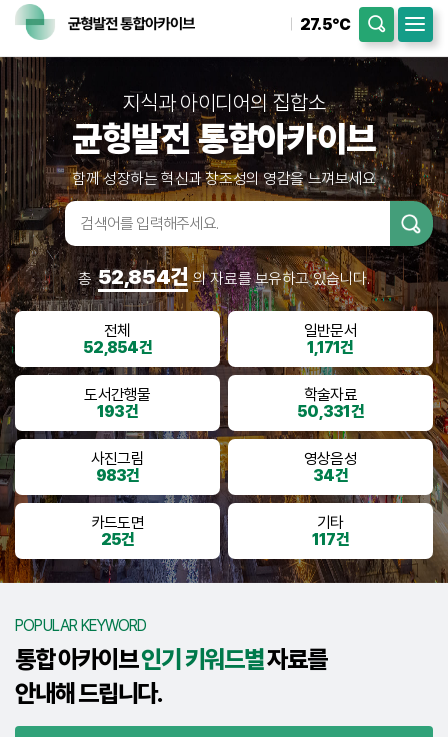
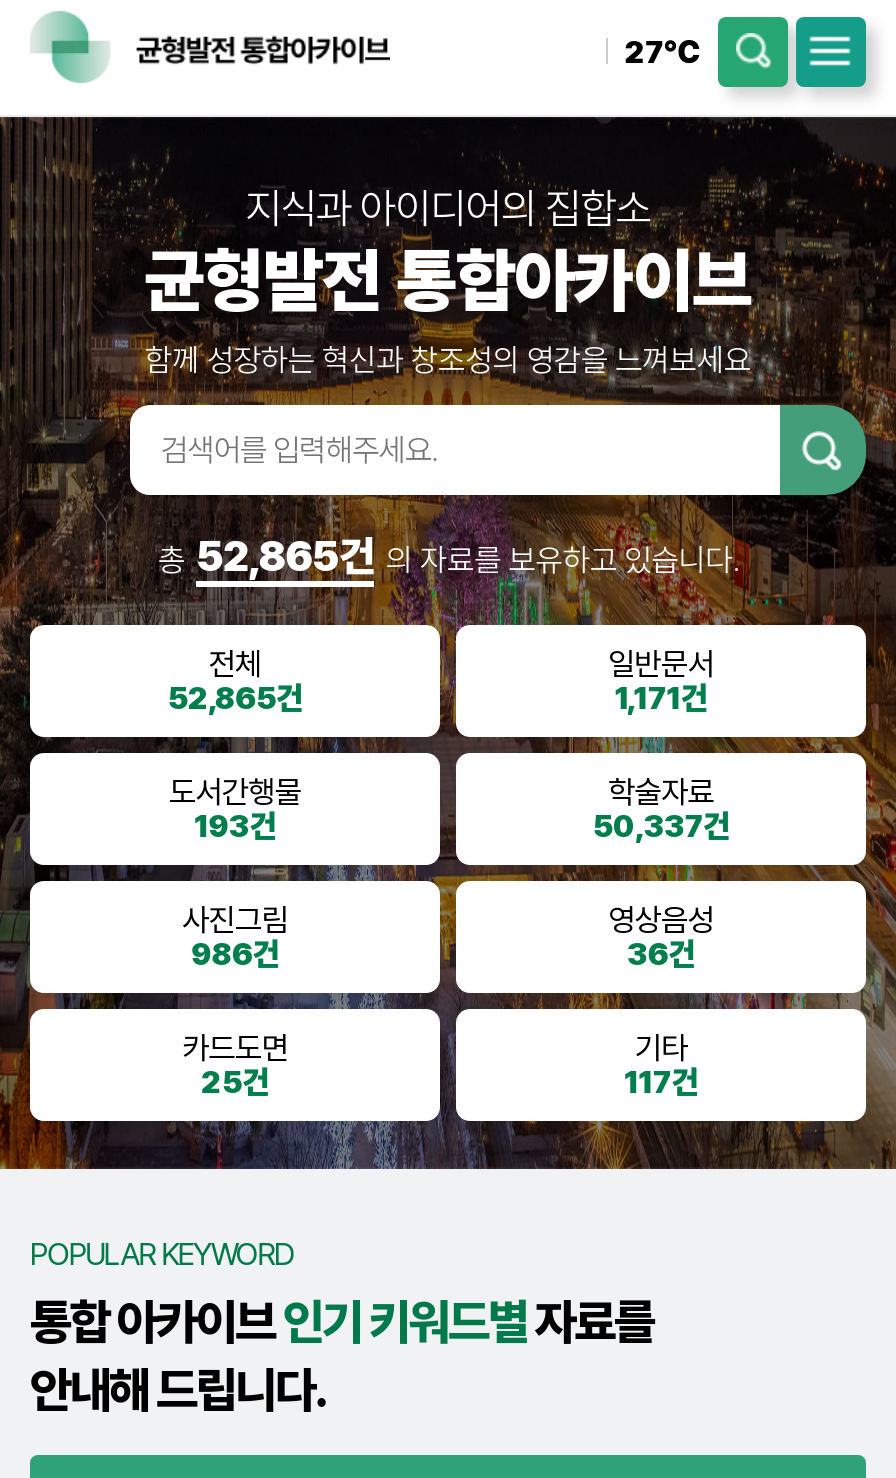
[300,14,349,33] 27.5℃ -> [625,32,698,70] 27℃
[78,264,369,289] 총 52,854건 의 자료를 보유하고 있습니다. -> [158,531,738,581] 총 52,865건 의 자료를 보유하고 있습니다.
[83,338,152,357] 52,854건 -> [168,679,302,717] 52,865건
[297,402,364,421] 50,331건 -> [592,807,730,845] 50,337건
[96,466,139,485] 983건 -> [191,935,279,973] 986건
[313,466,348,485] 34건 -> [627,935,695,973] 36건

